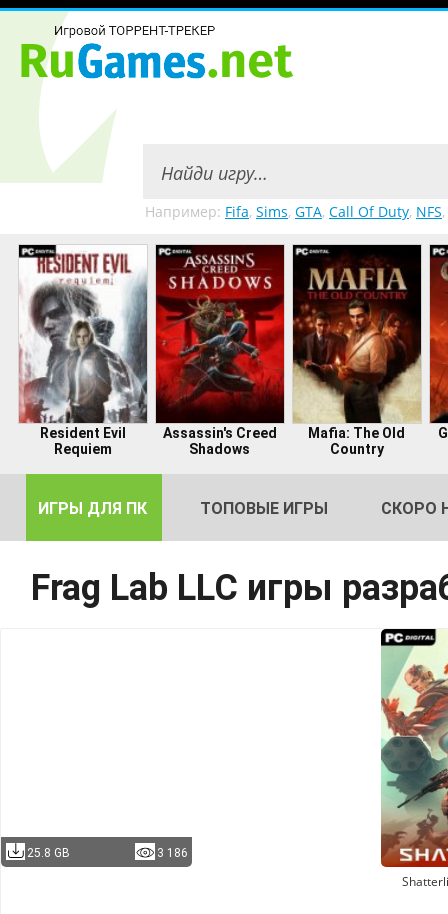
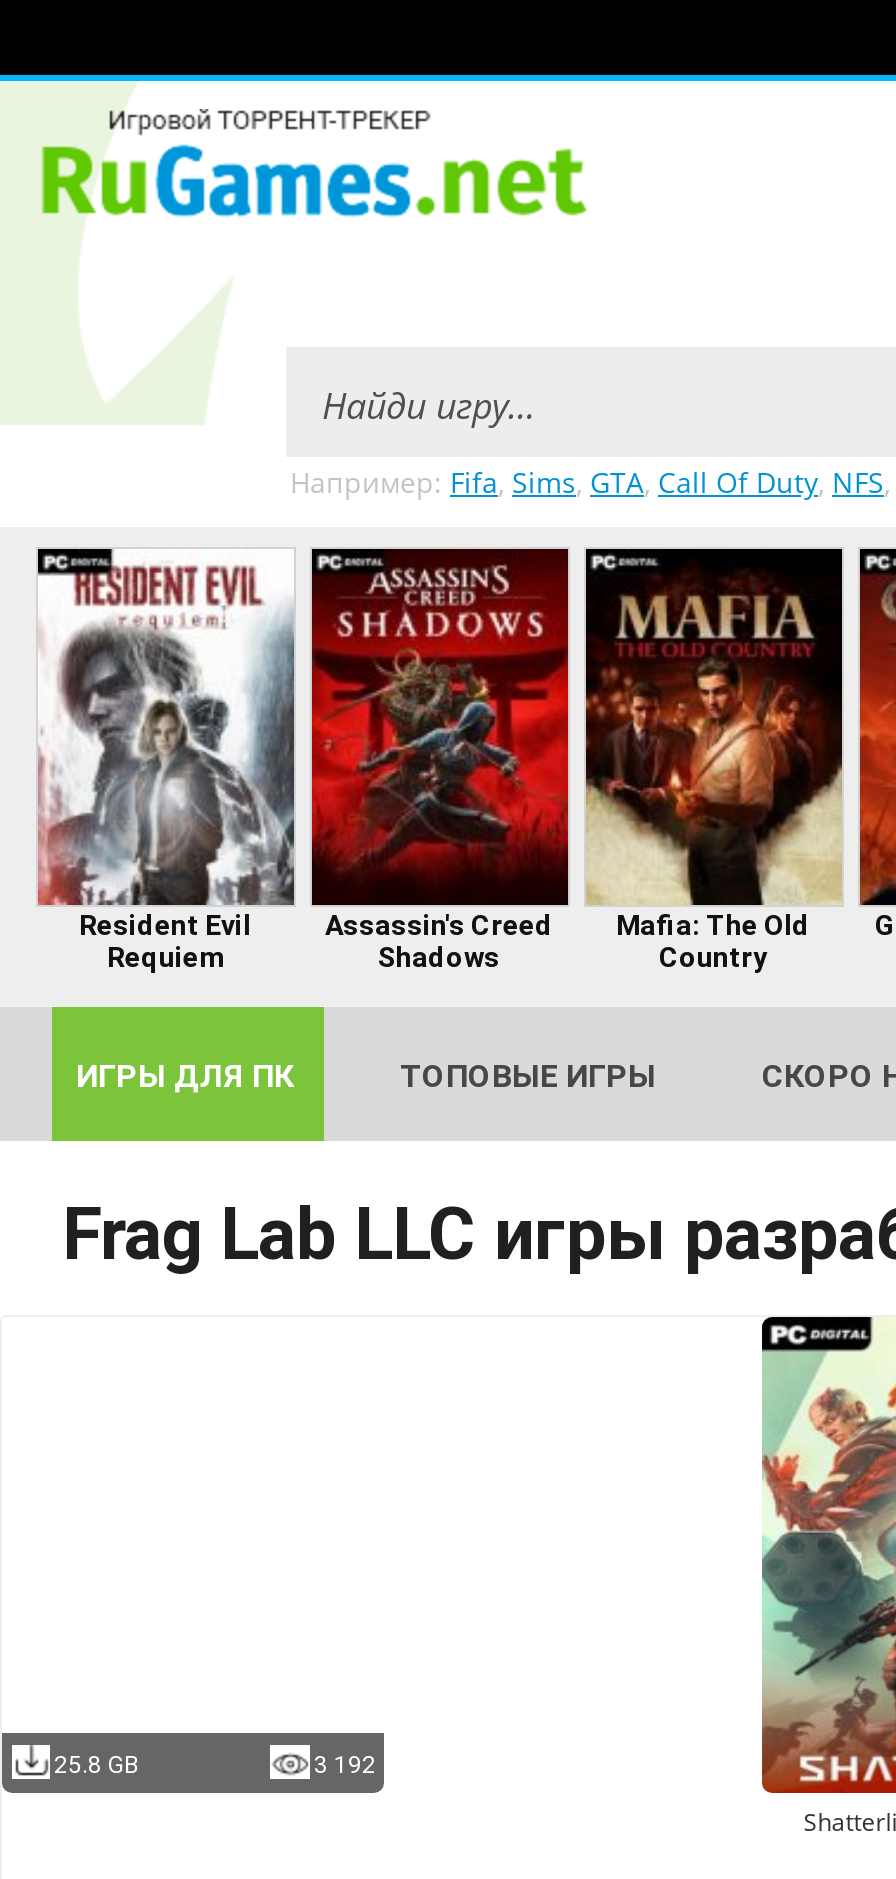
[157,846,188,860] 3 186 -> [314,1751,376,1779] 3 192

